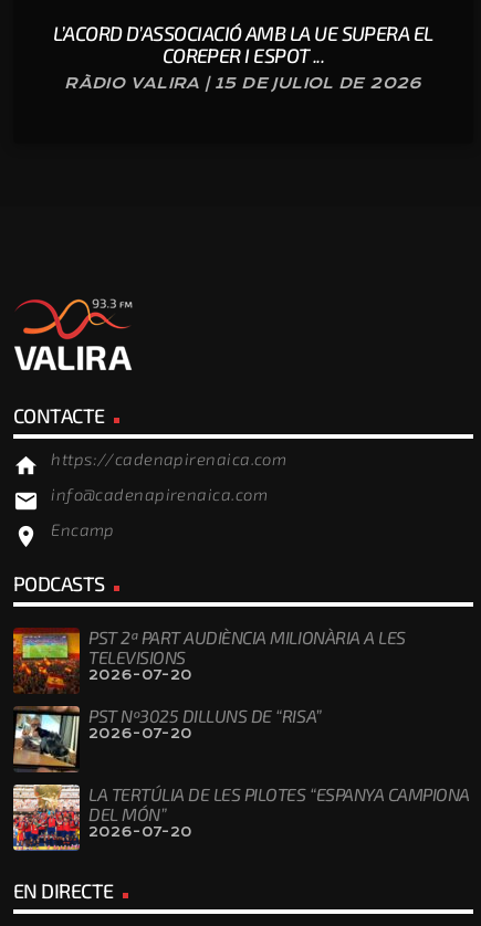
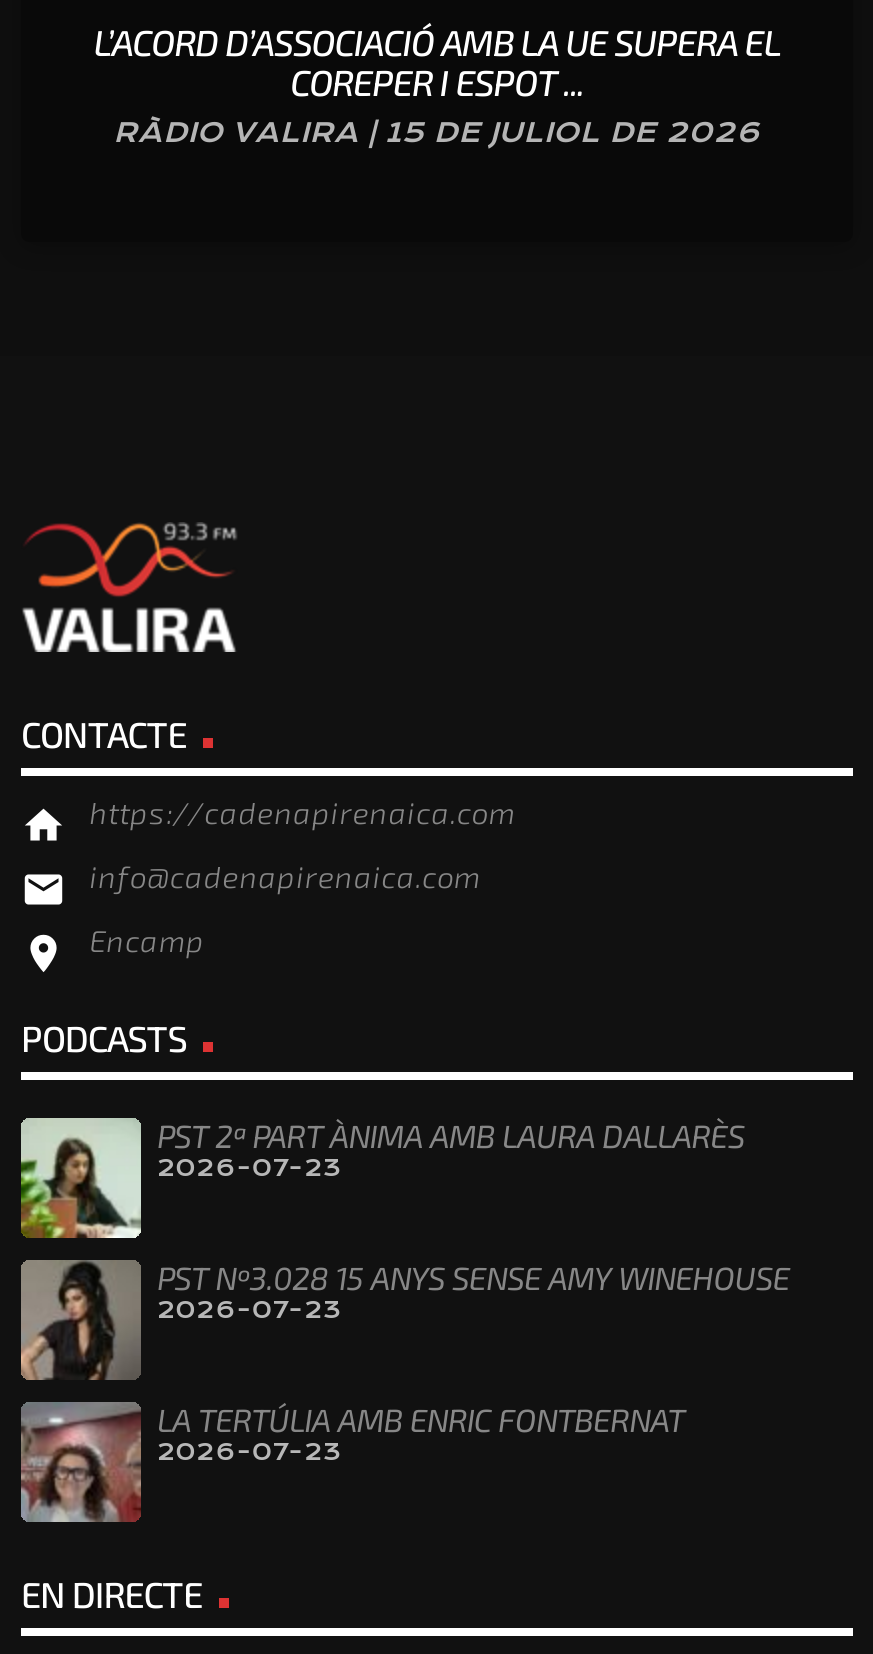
[12,626,406,694] [image] | PST 2ª PART AUDIÈNCIA MILIONÀRIA A LES | TELEVISIONS | 2026-07-20 -> [19,1115,744,1240] [image] | PST 2ª PART ÀNIMA AMB LAURA DALLARÈS | 2026-07-23
[13,705,321,774] [image] | PST Nº3025 DILLUNS DE “RISA” | 2026-07-20 -> [19,1258,790,1380] [image] | PST Nº3.028 15 ANYS SENSE AMY WINEHOUSE | 2026-07-23
[12,783,470,851] [image] | LA TERTÚLIA DE LES PILOTES “ESPANYA CAMPIONA | DEL MÓN” | 2026-07-20 -> [19,1400,684,1522] [image] | LA TERTÚLIA AMB ENRIC FONTBERNAT | 2026-07-23

